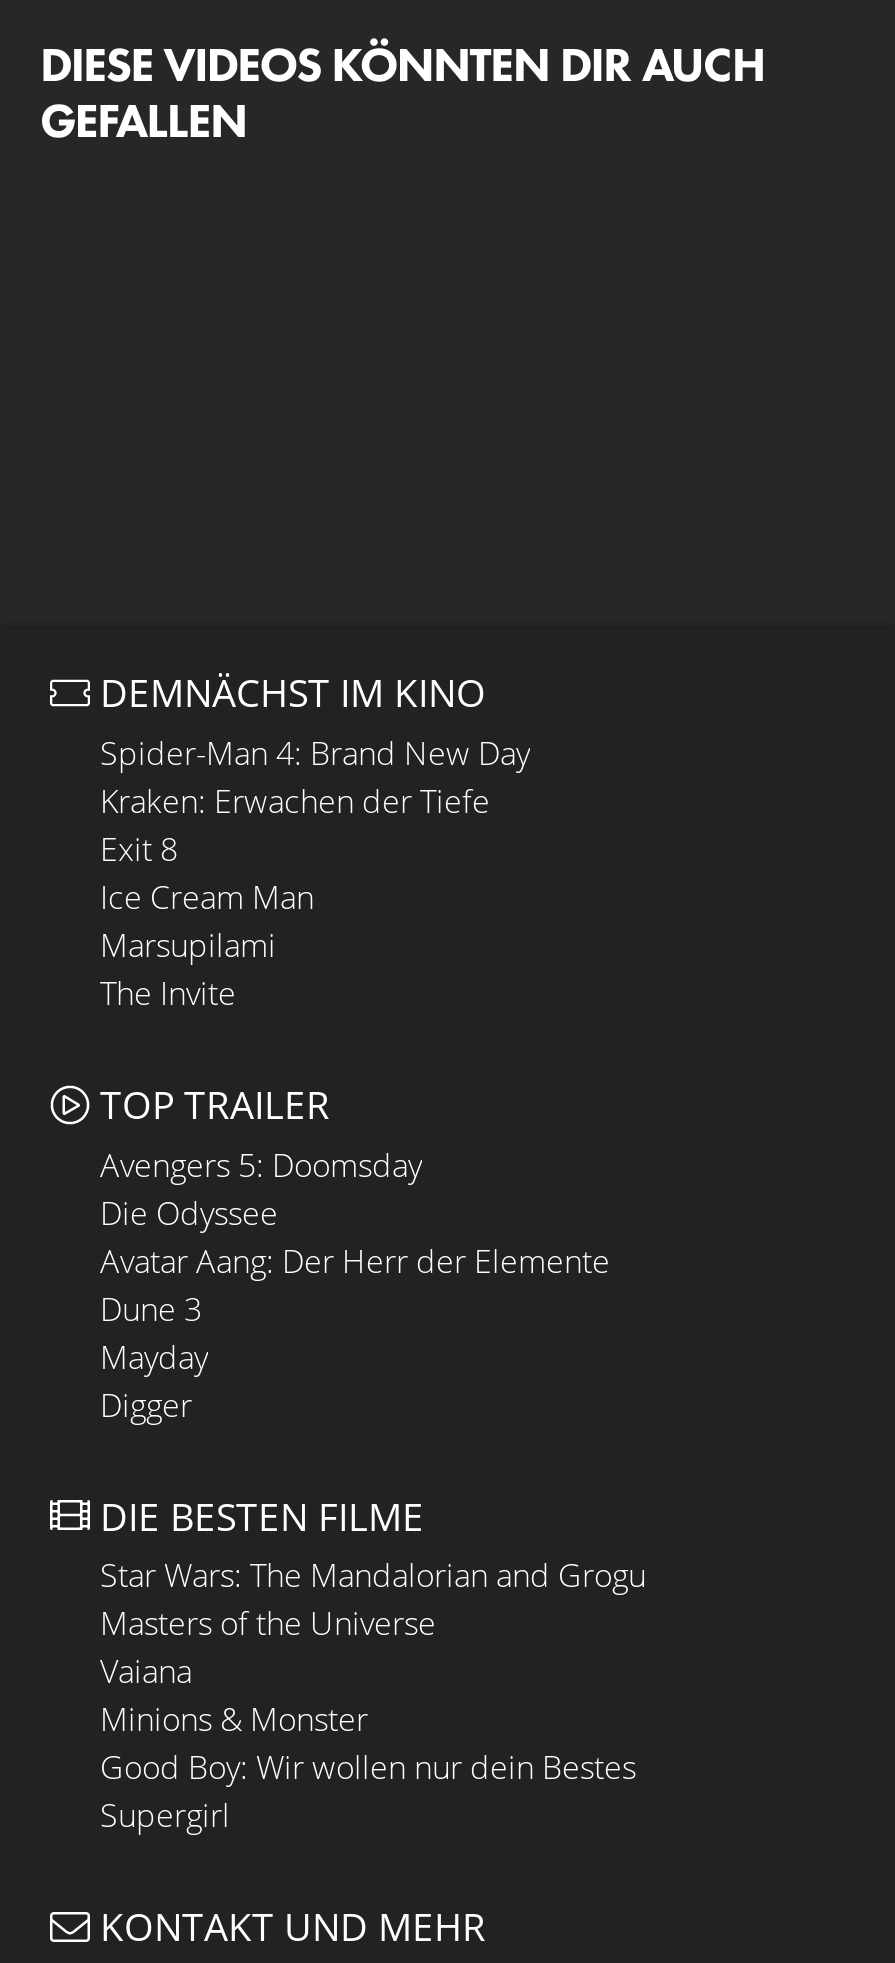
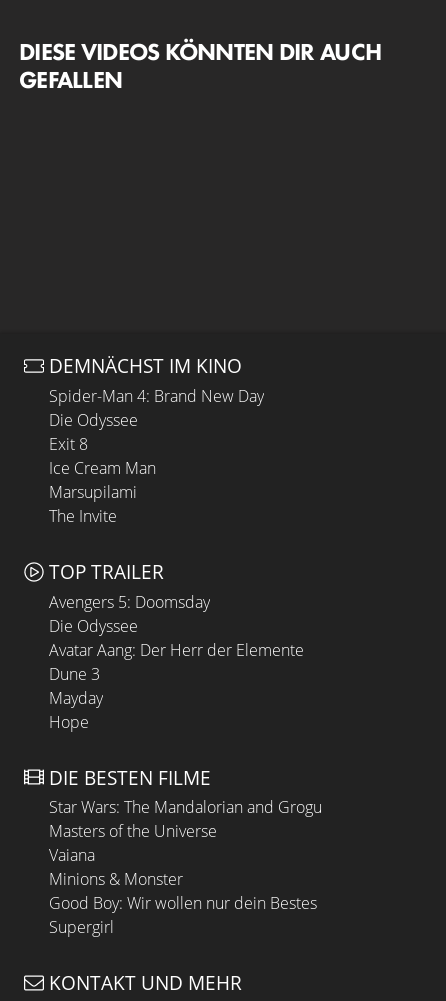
[100,779,490,823] Kraken: Erwachen der Tiefe -> [49,409,138,431] Die Odyssee
[100,1382,192,1426] Digger -> [49,710,89,732] Hope

